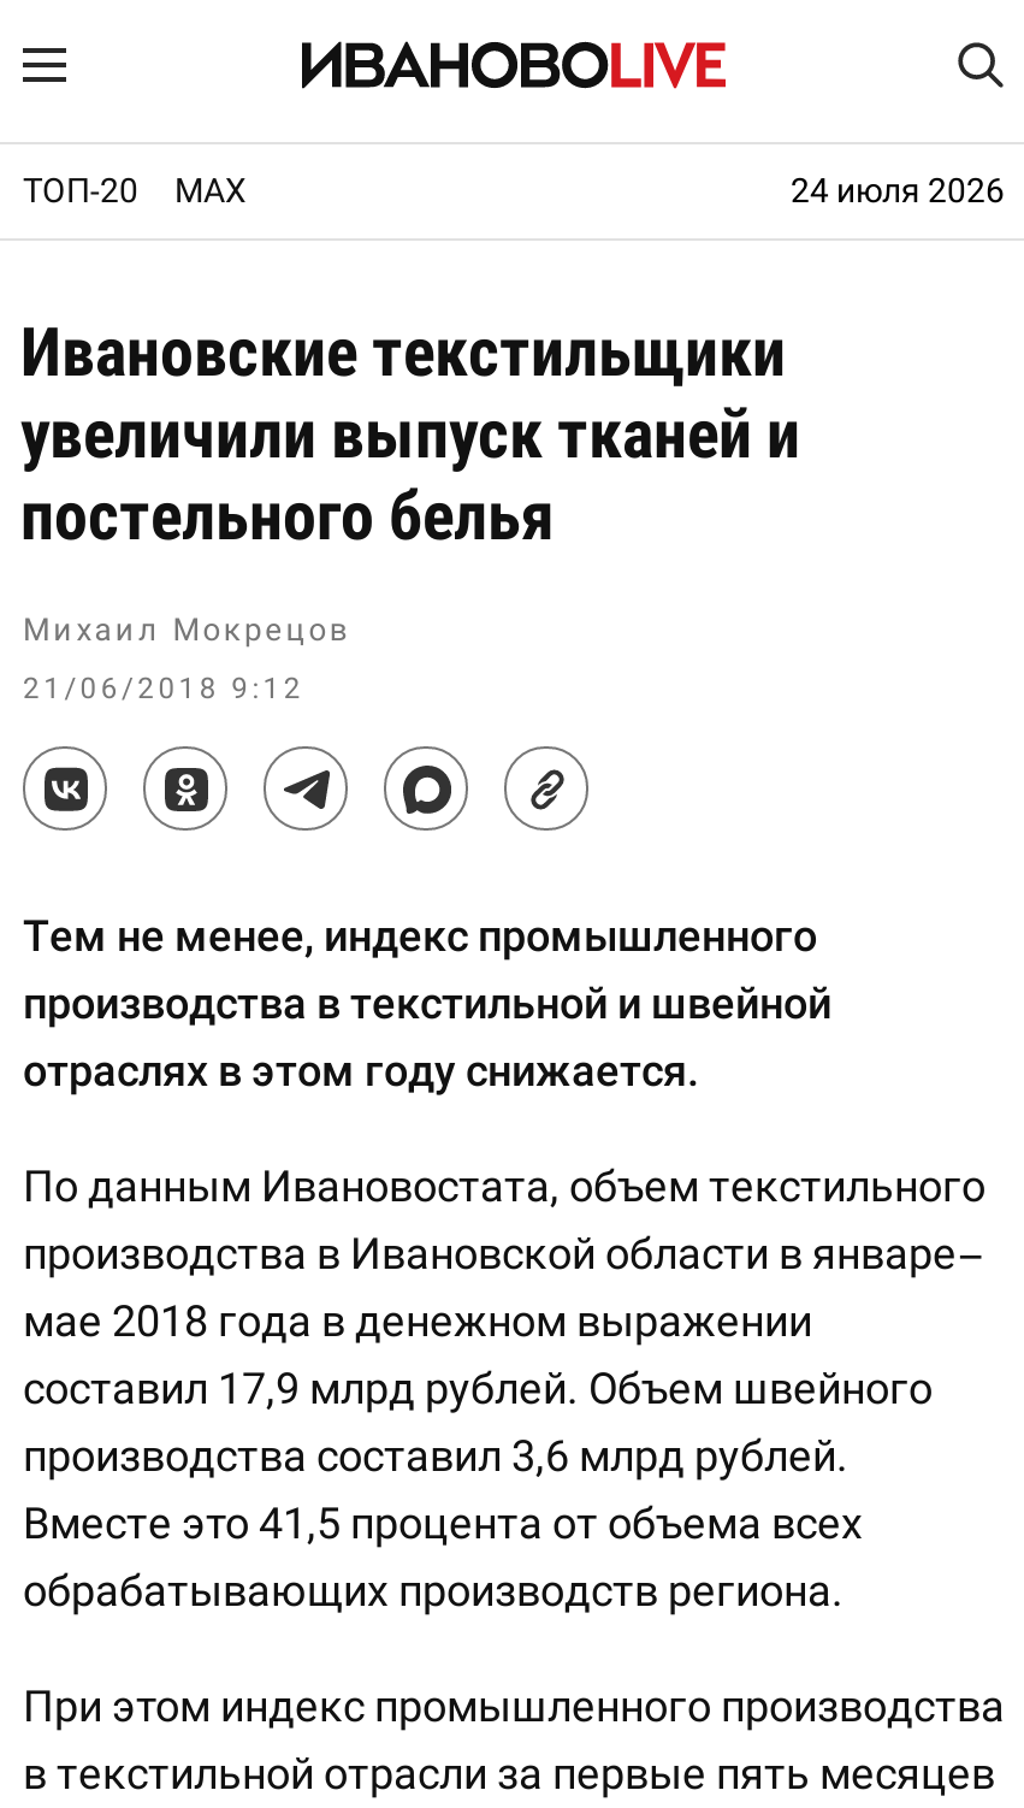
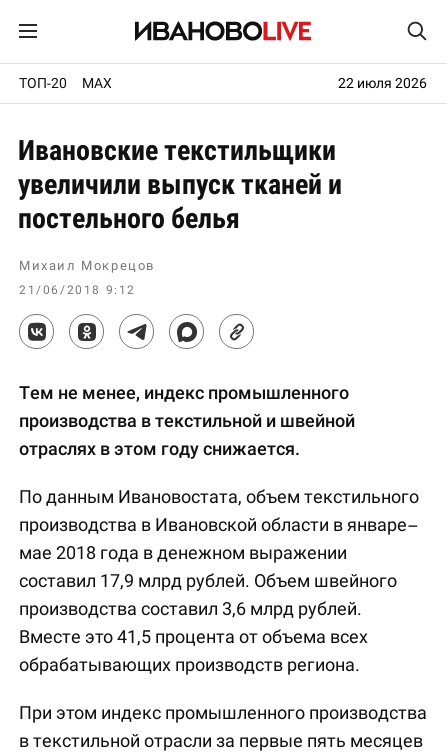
[791,171,1005,209] 24 июля 2026 -> [338,75,427,91] 22 июля 2026

